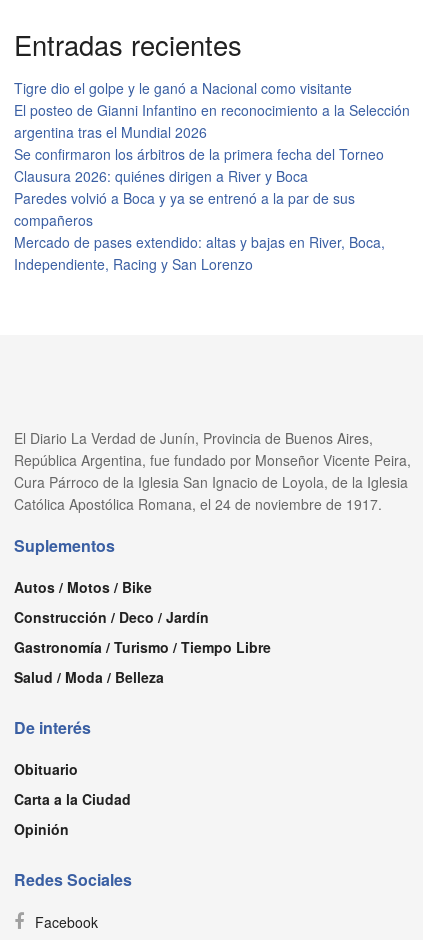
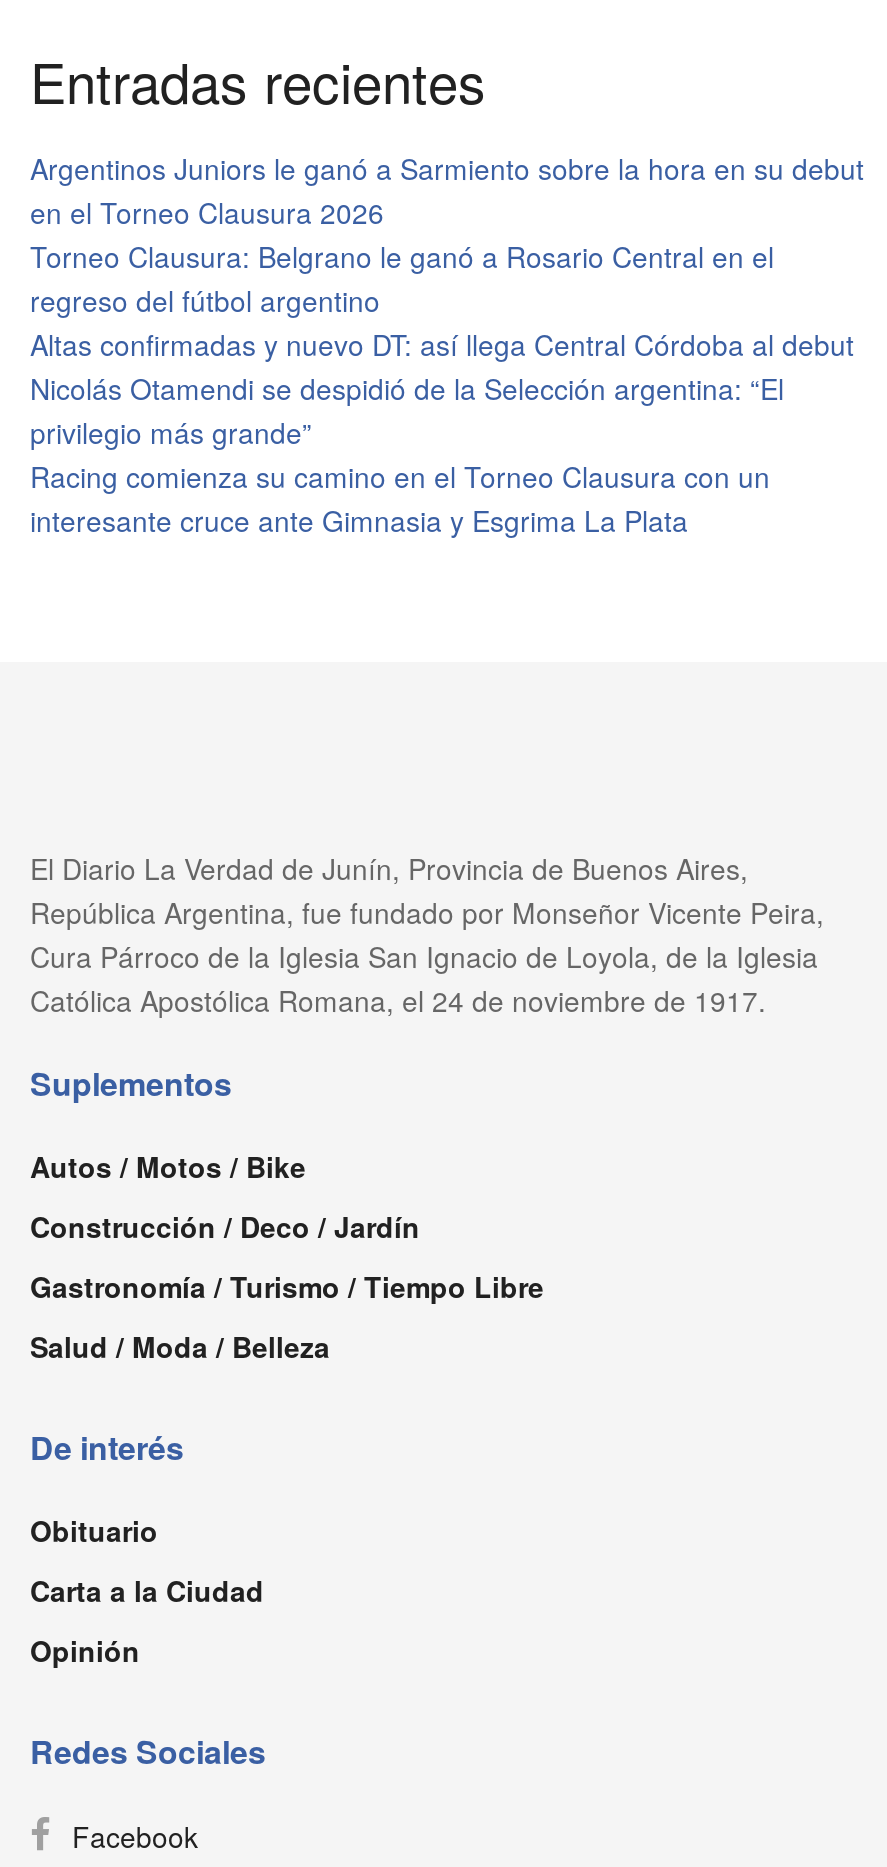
[14,78,410,274] Tigre dio el golpe y le ganó a Nacional como visitante | El posteo de Gianni Infantino en reconocimiento a la Selección | argentina tras el Mundial 2026 | Se confirmaron los árbitros de la primera fecha del Torneo | Clausura 2026: quiénes dirigen a River y Boca | Paredes volvió a Boca y ya se entrenó a la par de sus | compañeros | Mercado de pases extendido: altas y bajas en River, Boca, | Independiente, Racing y San Lorenzo -> [30,147,864,539] Argentinos Juniors le ganó a Sarmiento sobre la hora en su debut | en el Torneo Clausura 2026 | Torneo Clausura: Belgrano le ganó a Rosario Central en el | regreso del fútbol argentino | Altas confirmadas y nuevo DT: así llega Central Córdoba al debut | Nicolás Otamendi se despidió de la Selección argentina: “El | privilegio más grande” | Racing comienza su camino en el Torneo Clausura con un | interesante cruce ante Gimnasia y Esgrima La Plata

